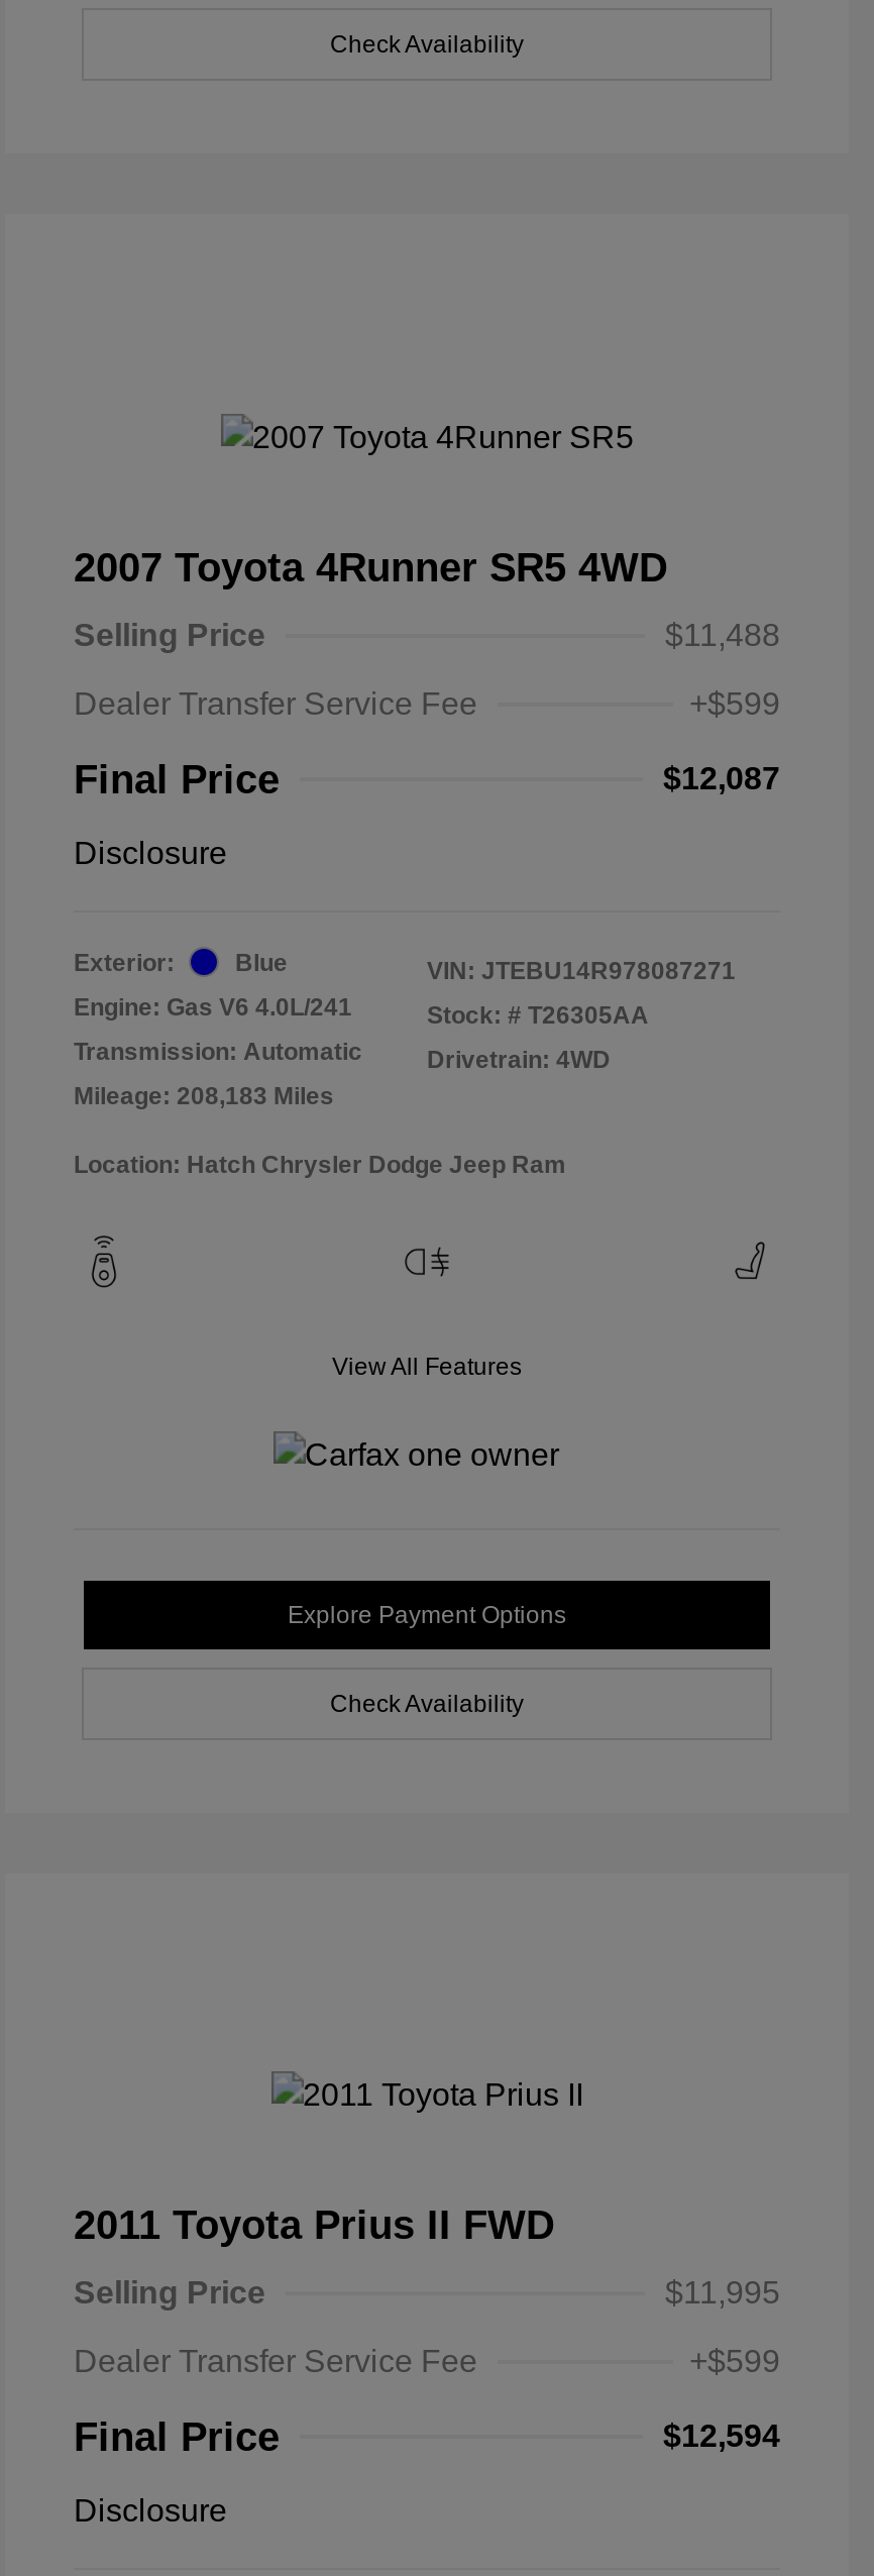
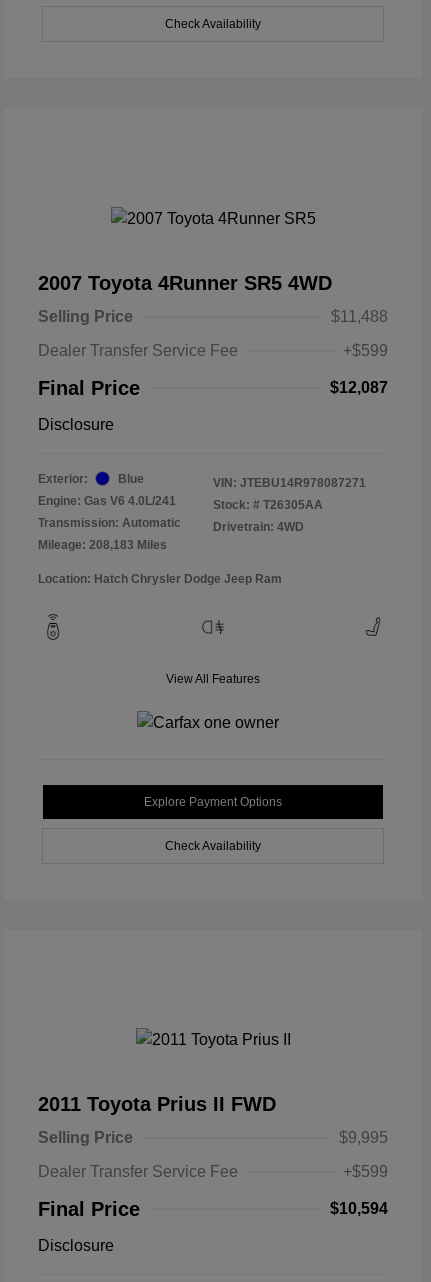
[665,2276,780,2311] $11,995 -> [339,1129,388,1146] $9,995
[663,2420,780,2454] $12,594 -> [330,1200,388,1217] $10,594

